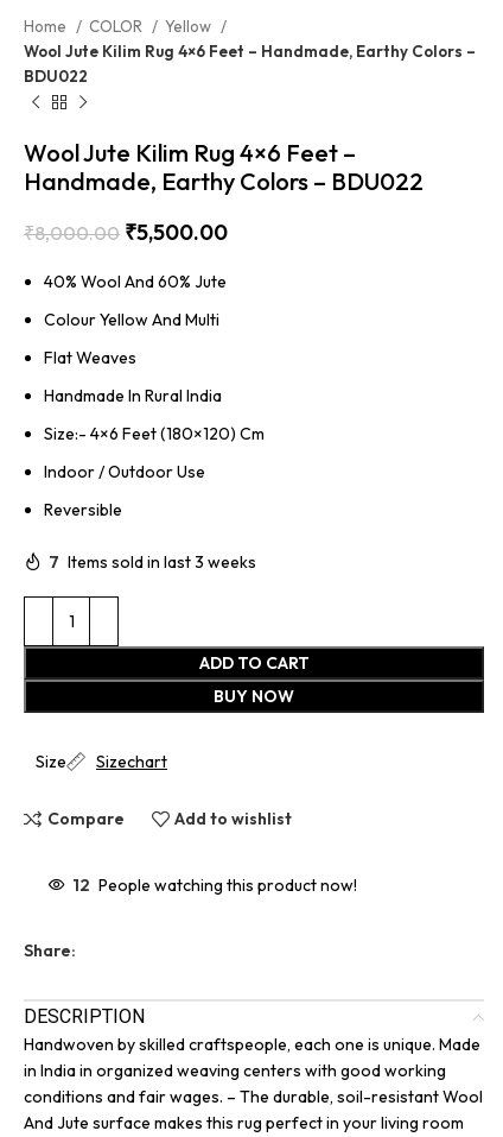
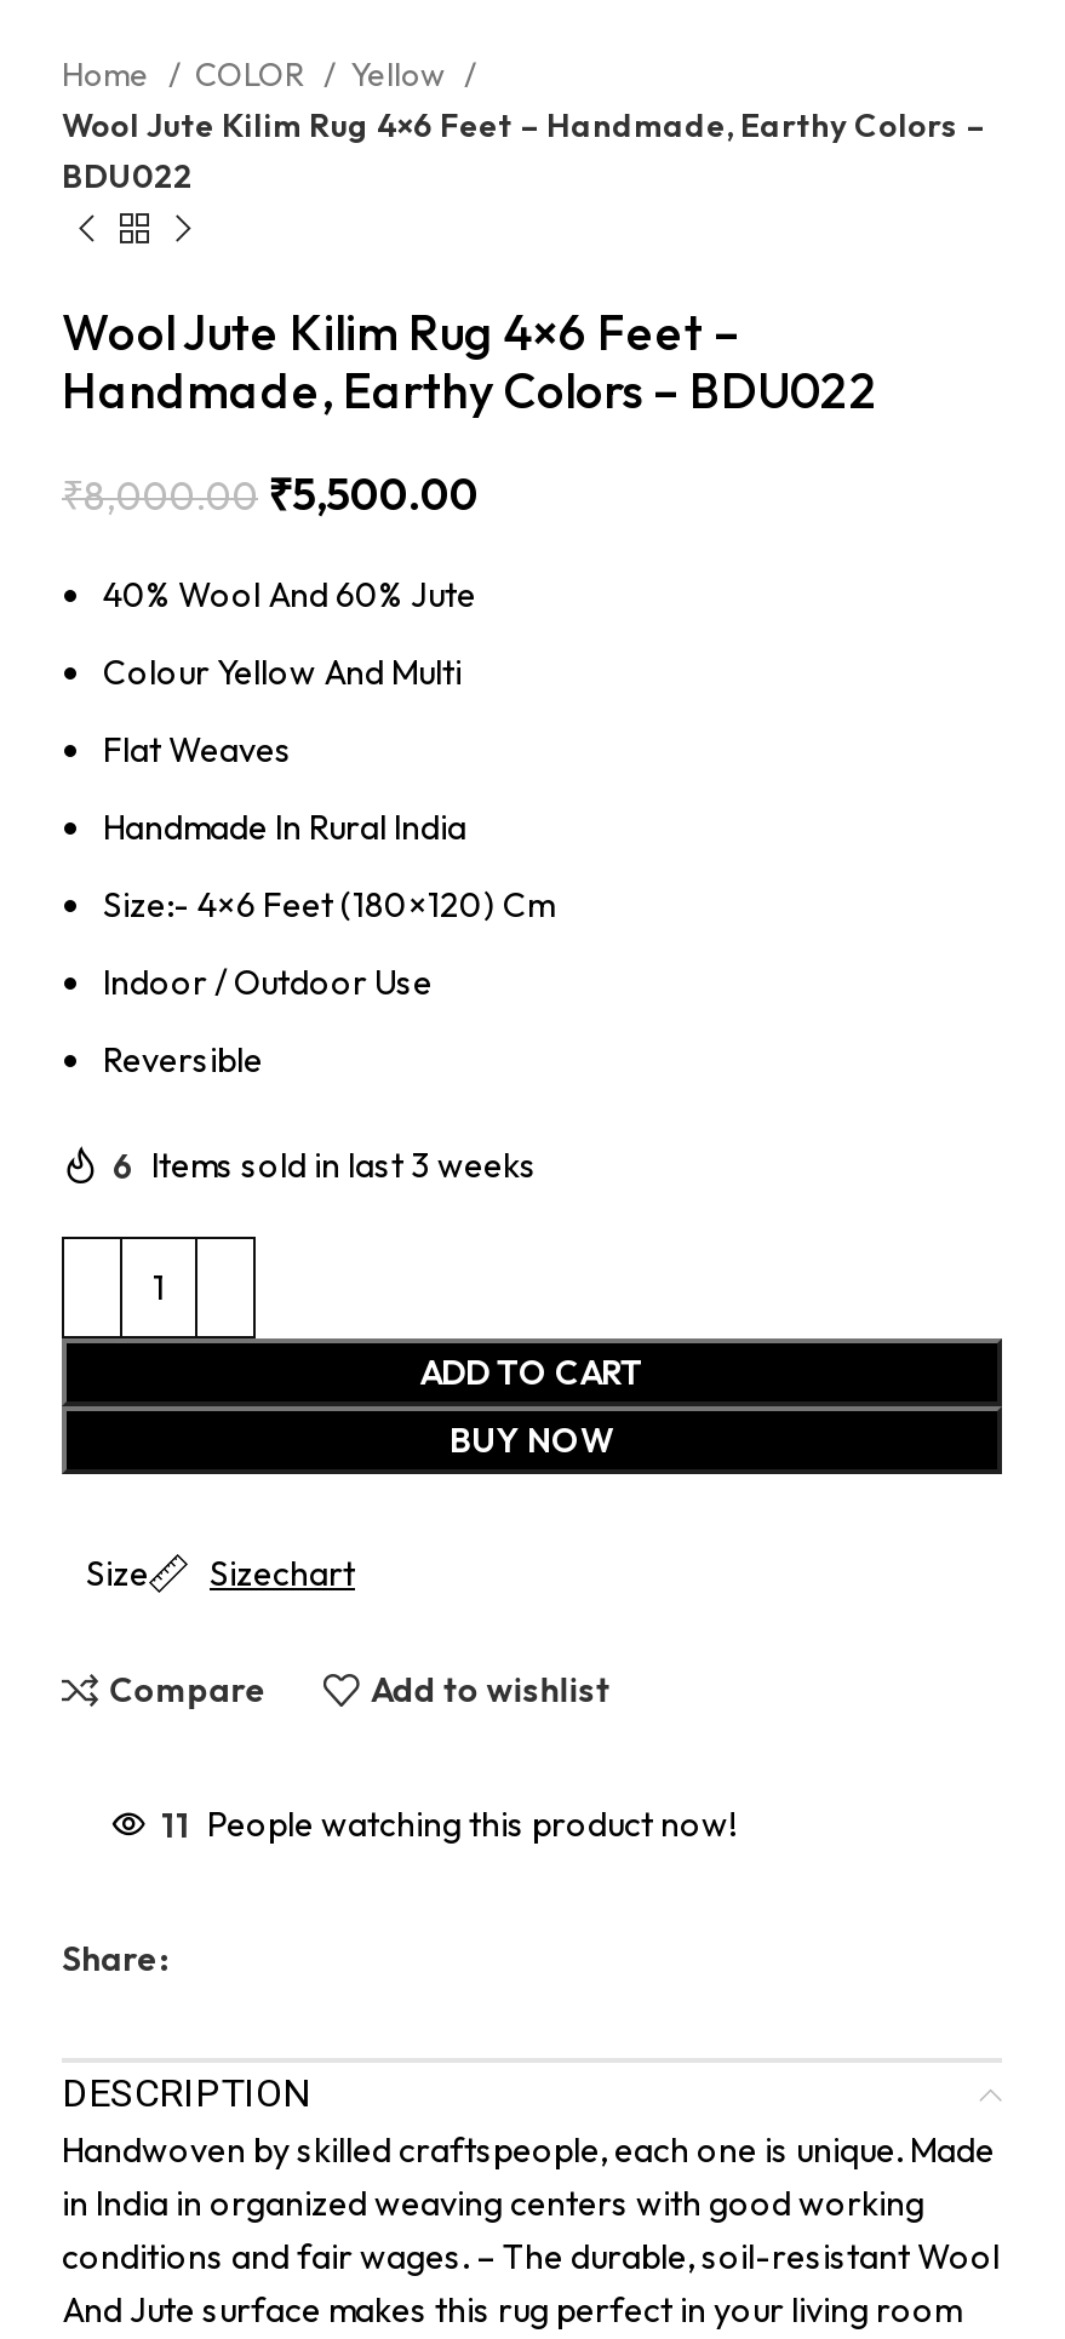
[49,551,256,572] 7 Items sold in last 3 weeks -> [113,1144,537,1188] 6 Items sold in last 3 weeks
[72,874,357,895] 12 People watching this product now! -> [161,1803,735,1846] 11 People watching this product now!

